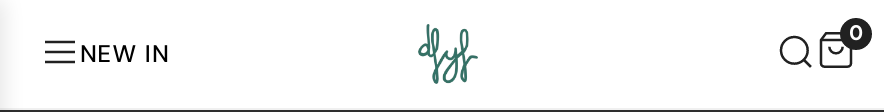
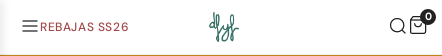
[80,38,169,70] NEW IN -> [40,19,129,35] REBAJAS SS26

